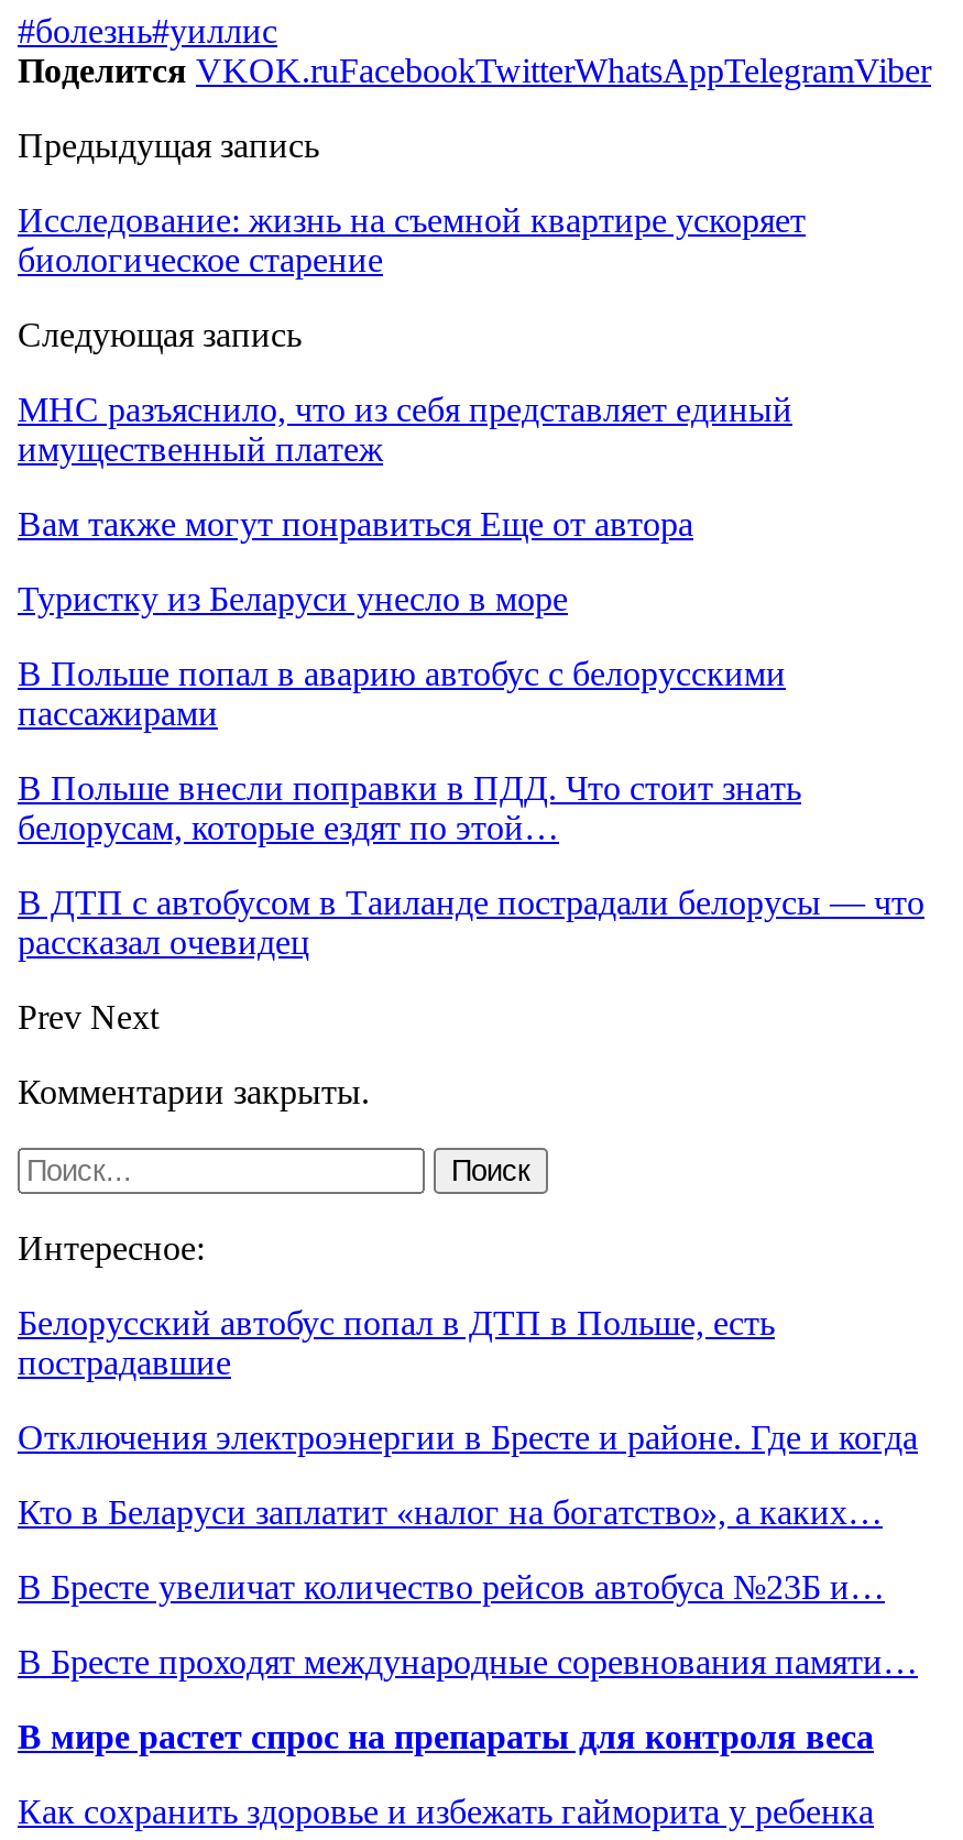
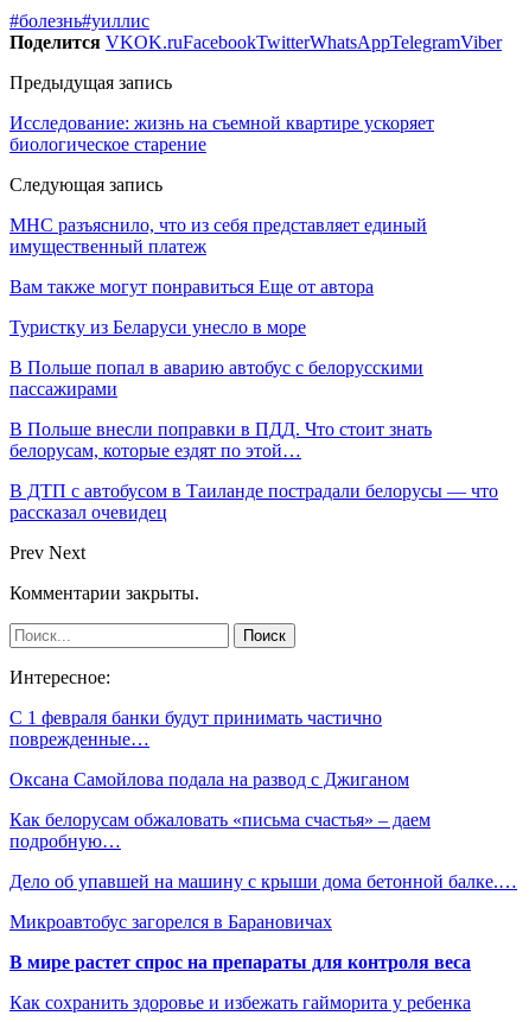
[18,1304,775,1381] Белорусский автобус попал в ДТП в Польше, есть | пострадавшие -> [9,707,382,749] С 1 февраля банки будут принимать частично | поврежденные…
[18,1418,918,1455] Отключения электроэнергии в Бресте и районе. Где и когда -> [9,769,409,789] Оксана Самойлова подала на развод с Джиганом
[18,1493,883,1530] Кто в Беларуси заплатит «налог на богатство», а каких… -> [9,809,431,851] Как белорусам обжаловать «письма счастья» – даем | подробную…
[18,1568,885,1605] В Бресте увеличат количество рейсов автобуса №23Б и… -> [9,871,517,891] Дело об упавшей на машину с крыши дома бетонной балке.…
[18,1643,918,1680] В Бресте проходят международные соревнования памяти… -> [9,911,332,932] Микроавтобус загорелся в Барановичах

